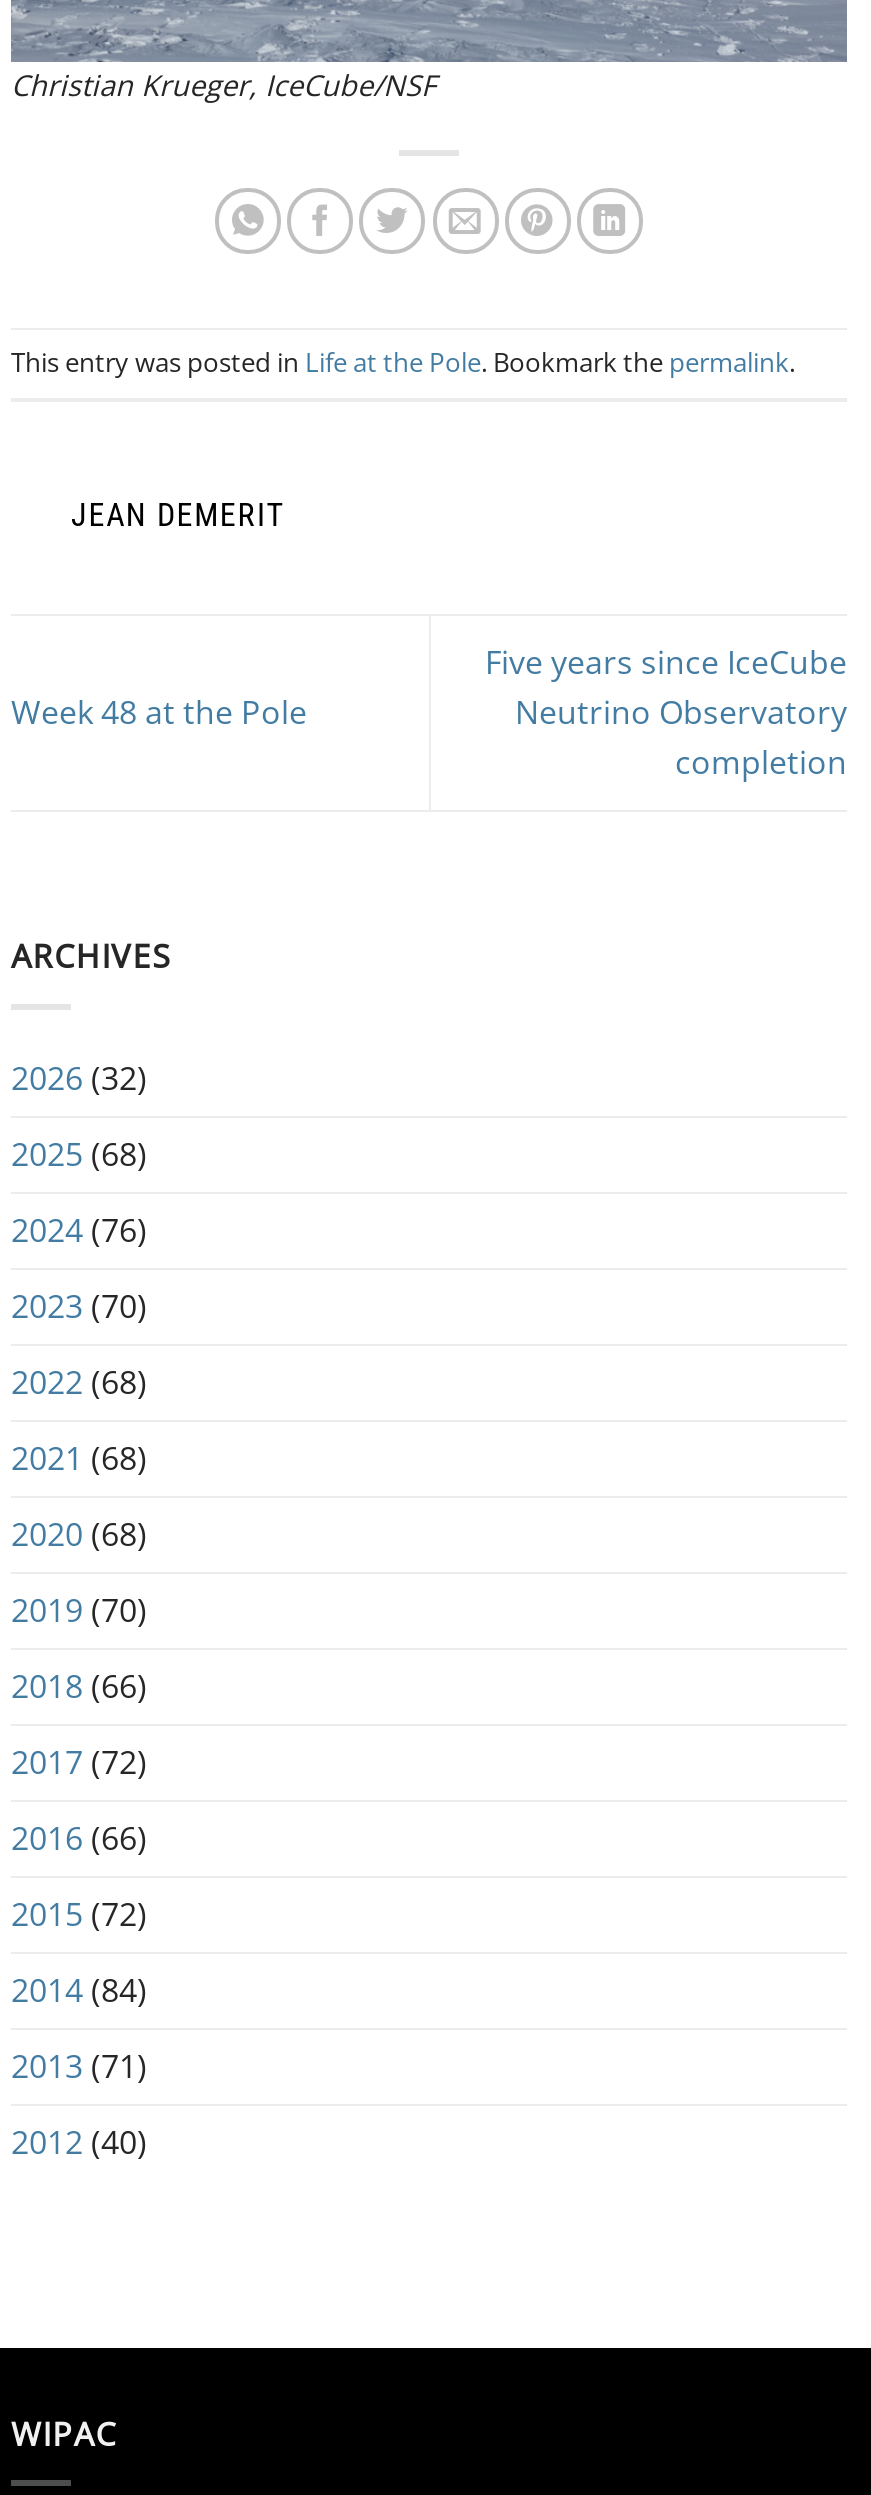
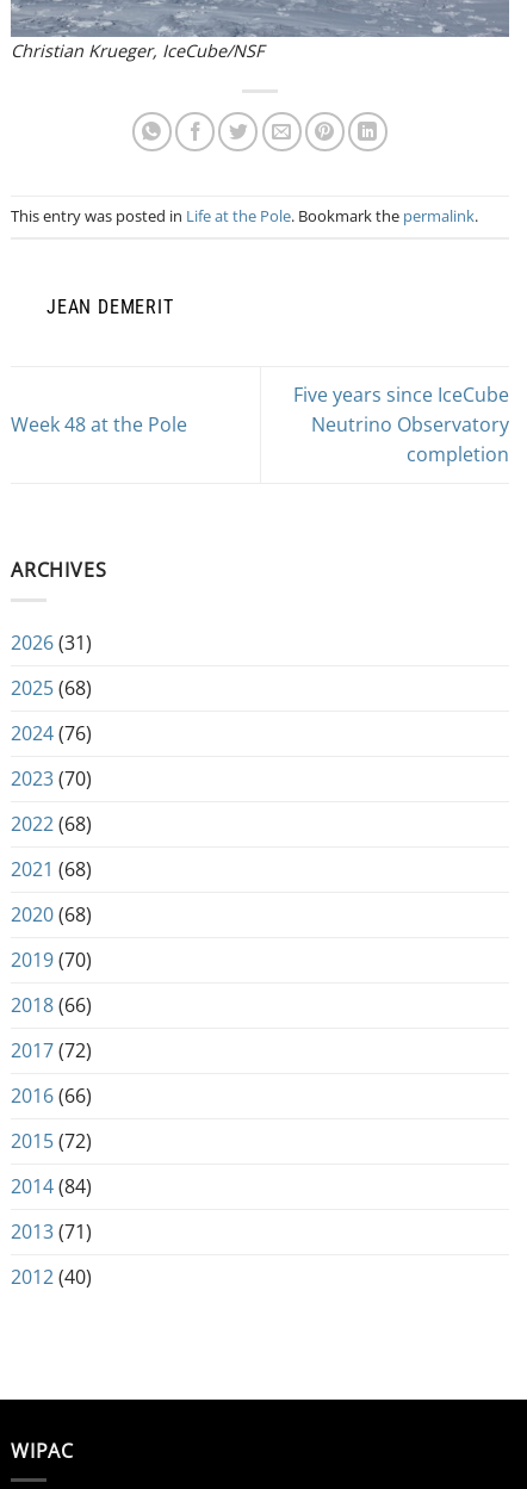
[11,1056,147,1100] 2026 (32) -> [11,629,92,656] 2026 (31)

